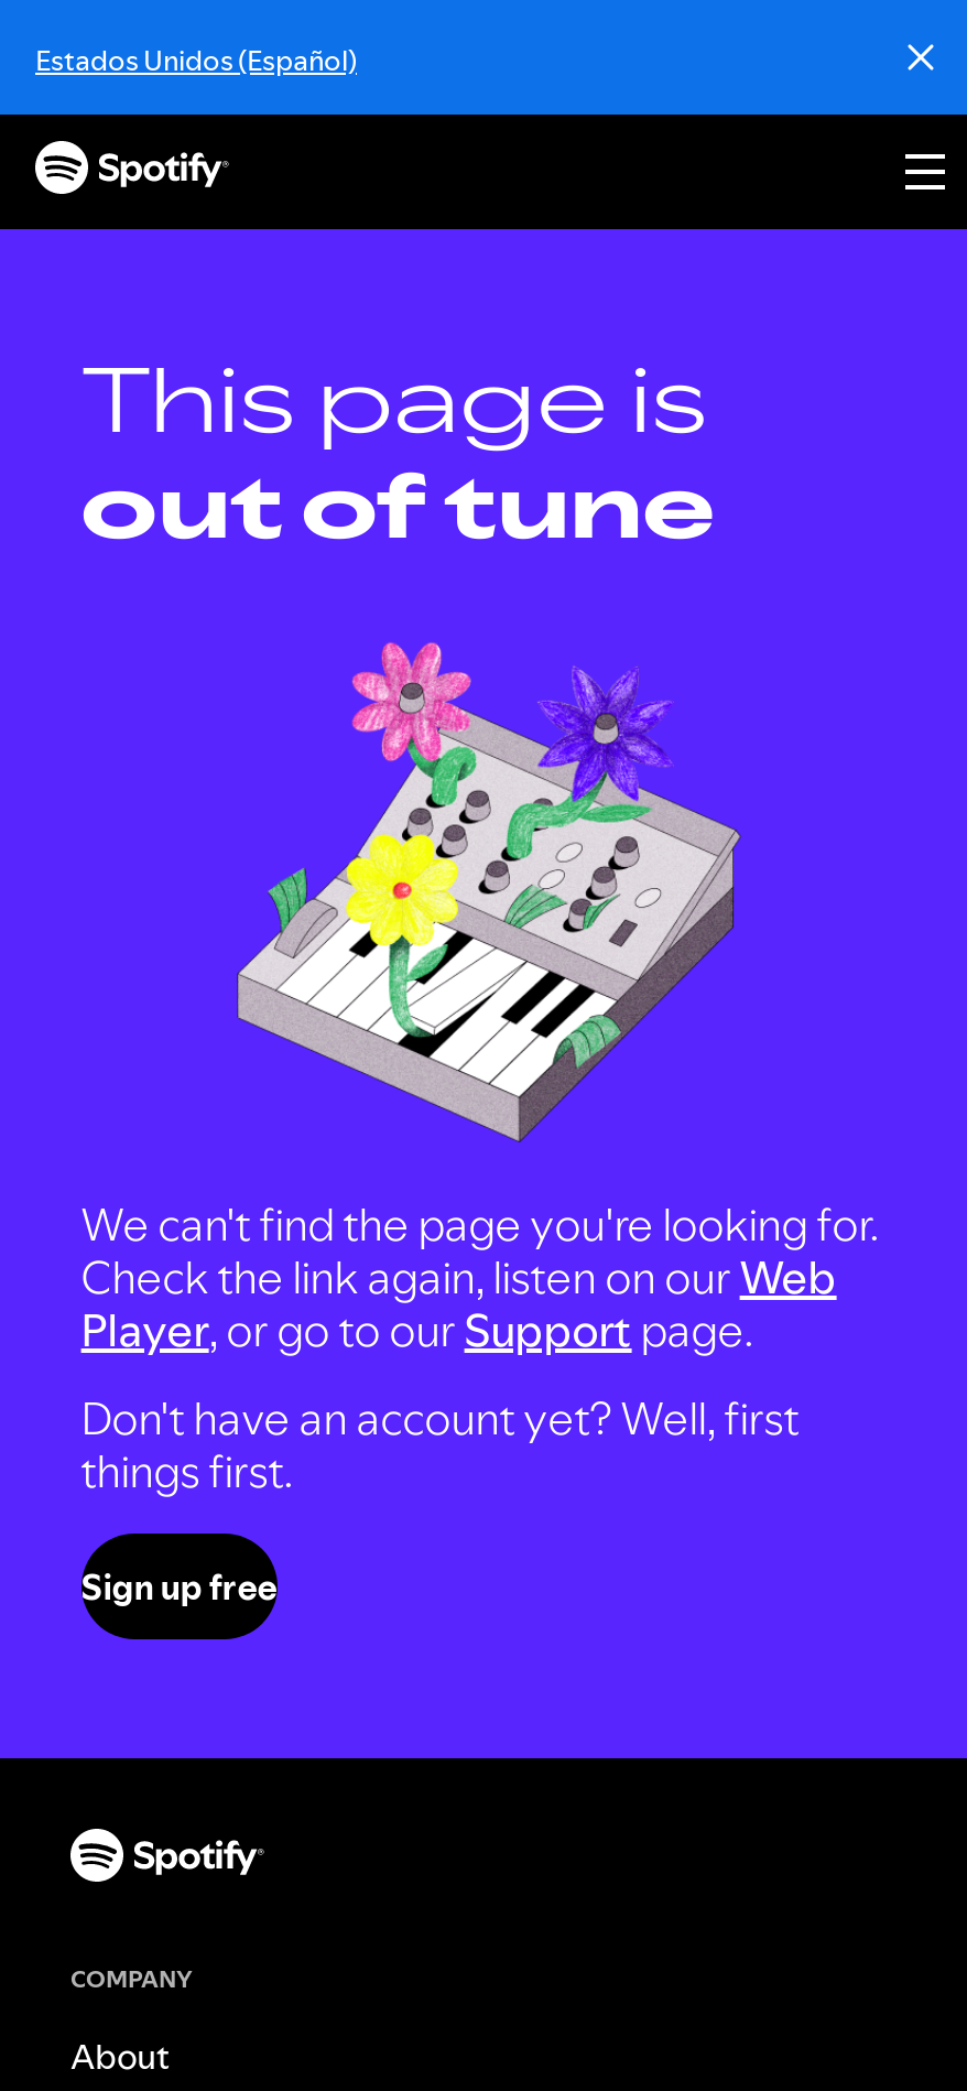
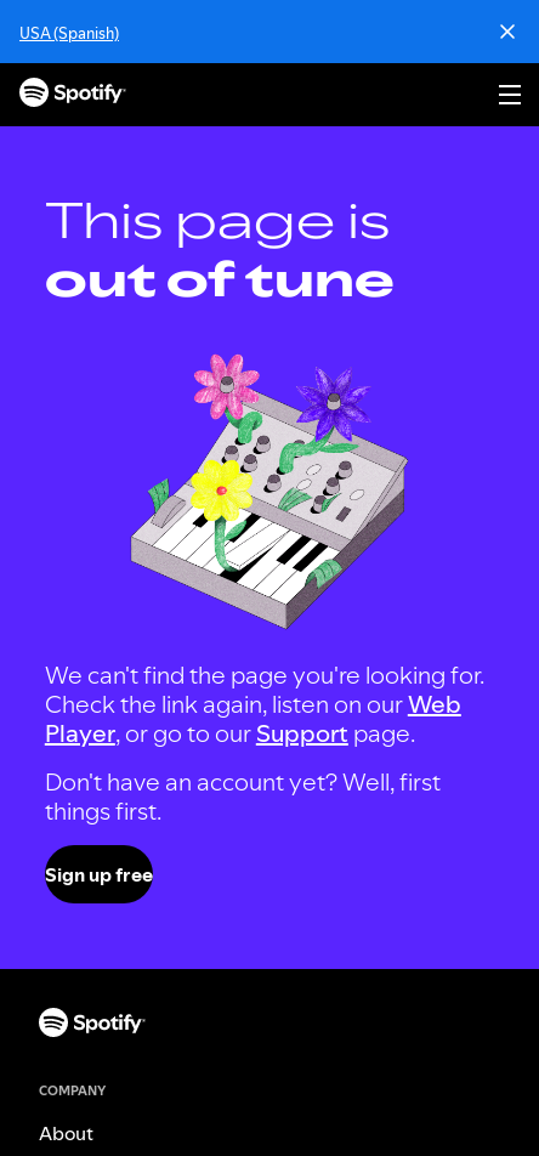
[35,40,357,79] Estados Unidos (Español) -> [19,22,119,44] USA (Spanish)

